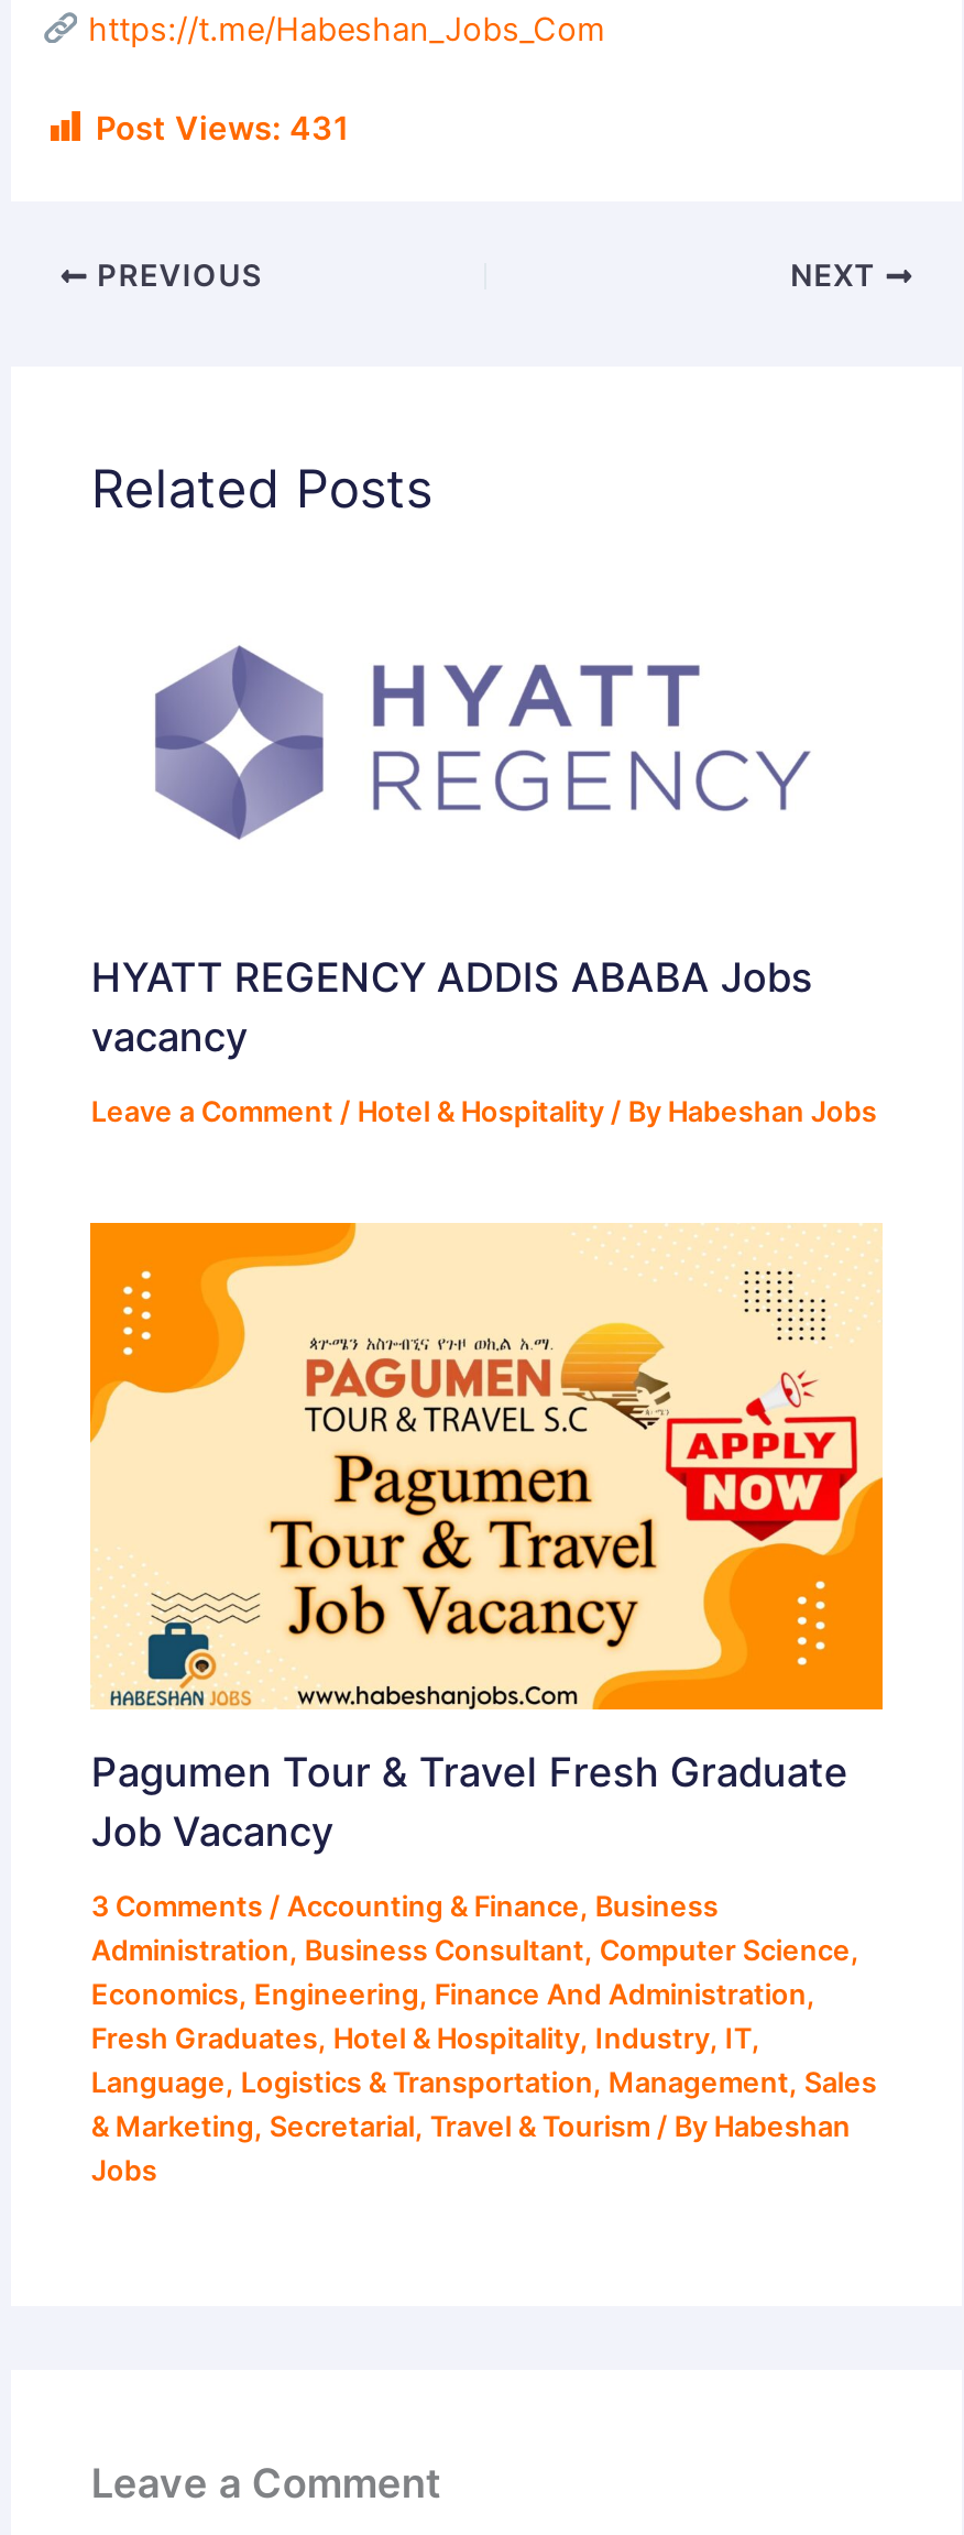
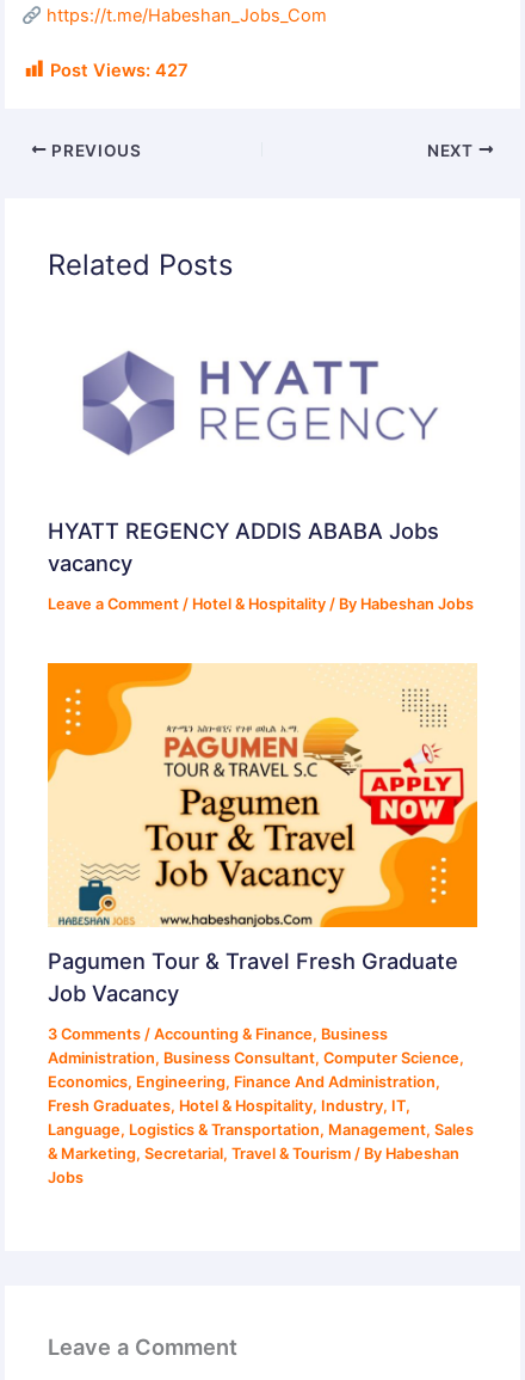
[96,109,349,149] Post Views: 431 -> [51,59,189,81] Post Views: 427

